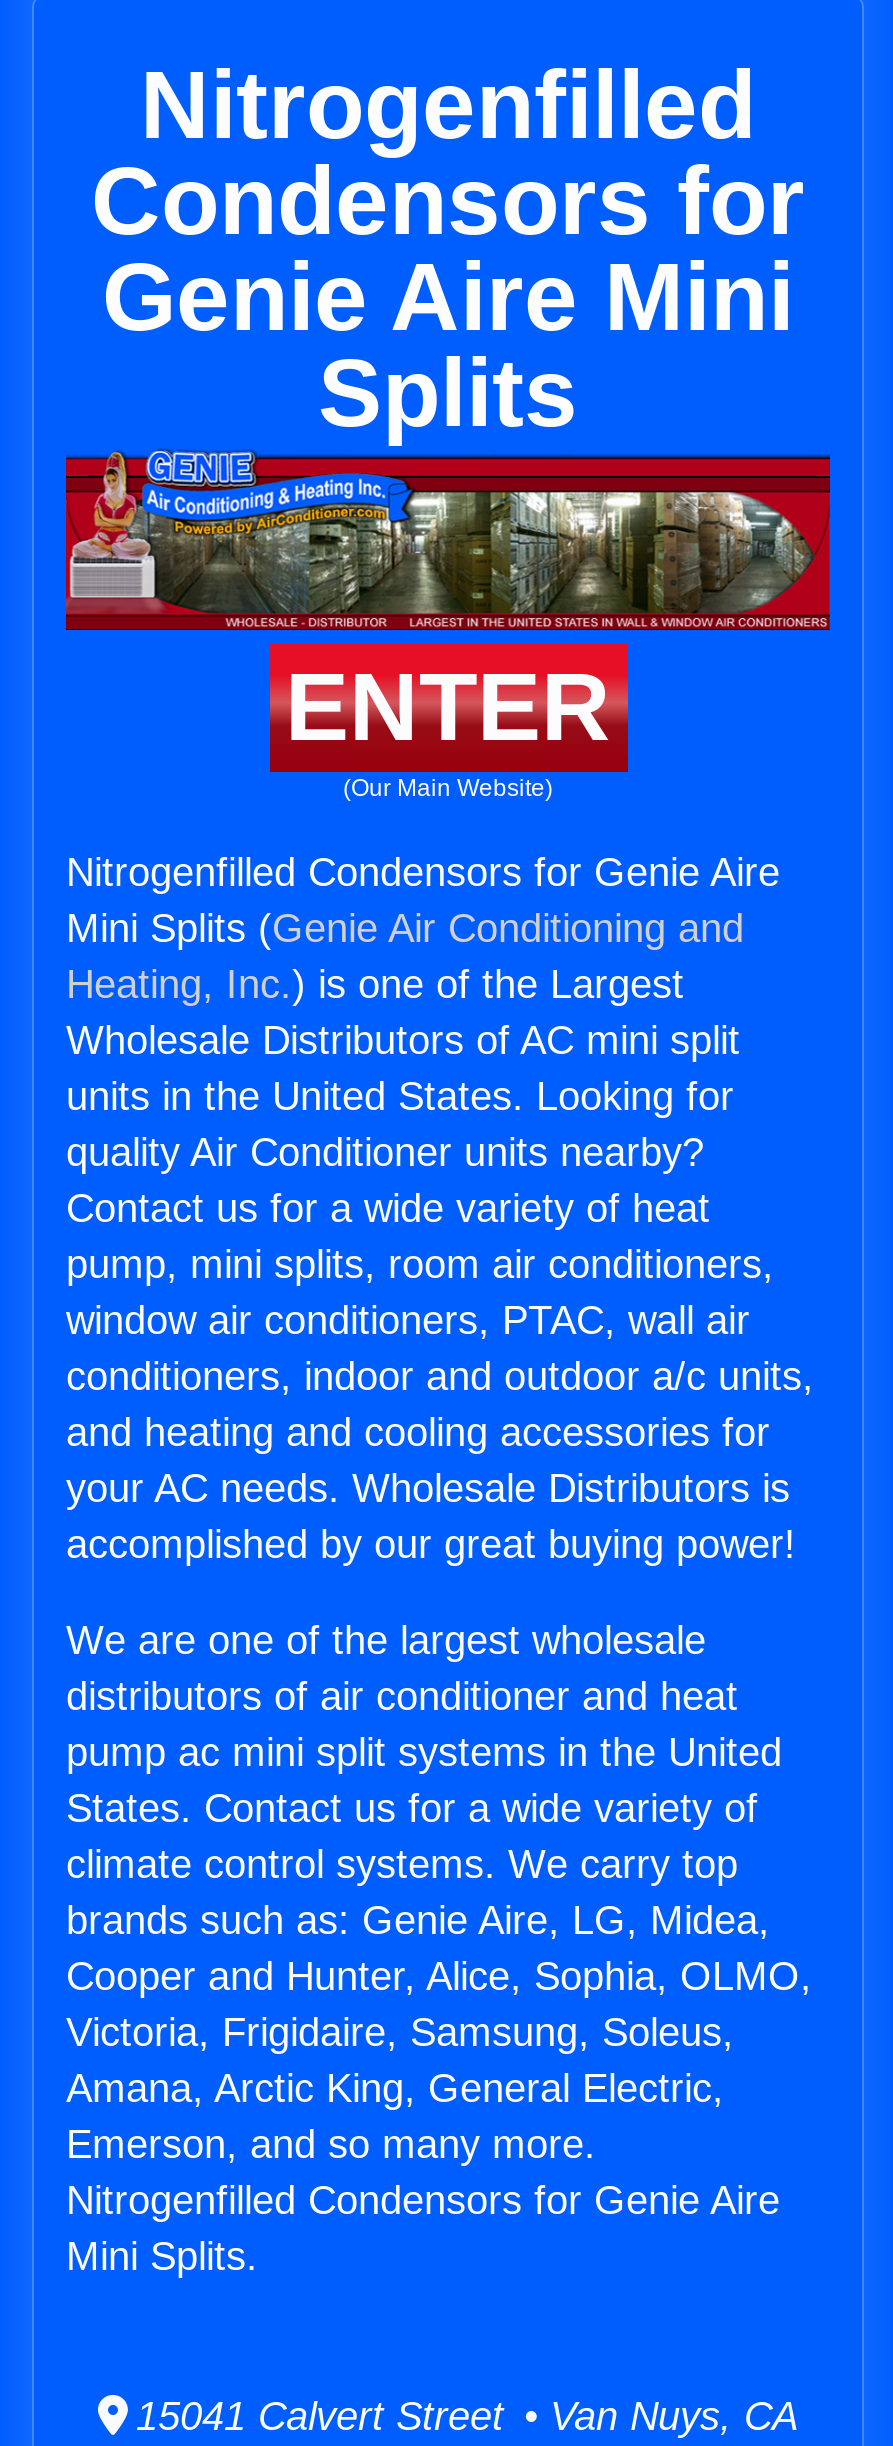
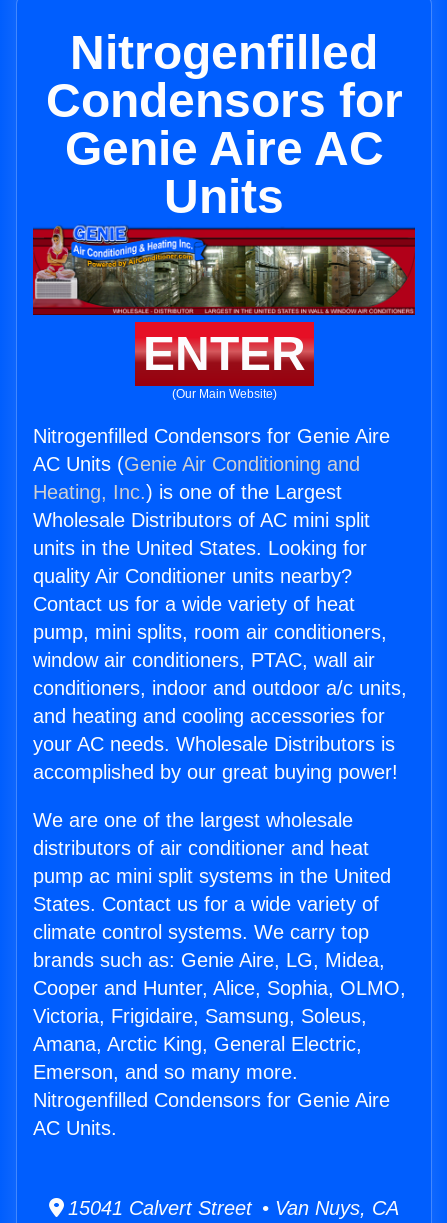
[102,244,794,446] Genie Aire Mini | Splits -> [64,122,383,223] Genie Aire AC | Units
[66,906,744,950] Mini Splits (Genie Air Conditioning and -> [33,453,360,475] AC Units (Genie Air Conditioning and
[66,2234,258,2278] Mini Splits. -> [33,1117,117,1139] AC Units.

